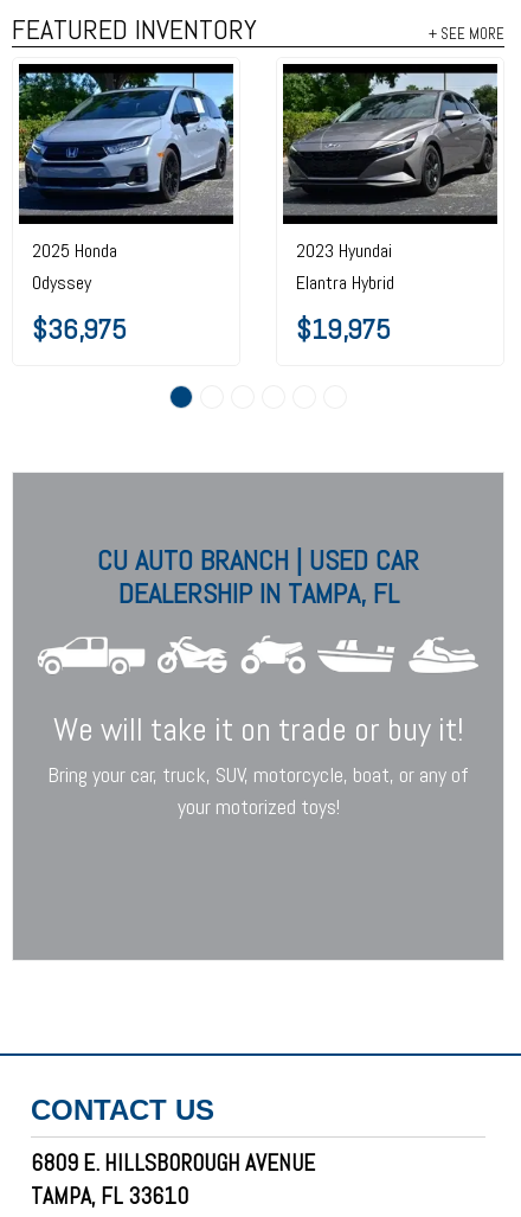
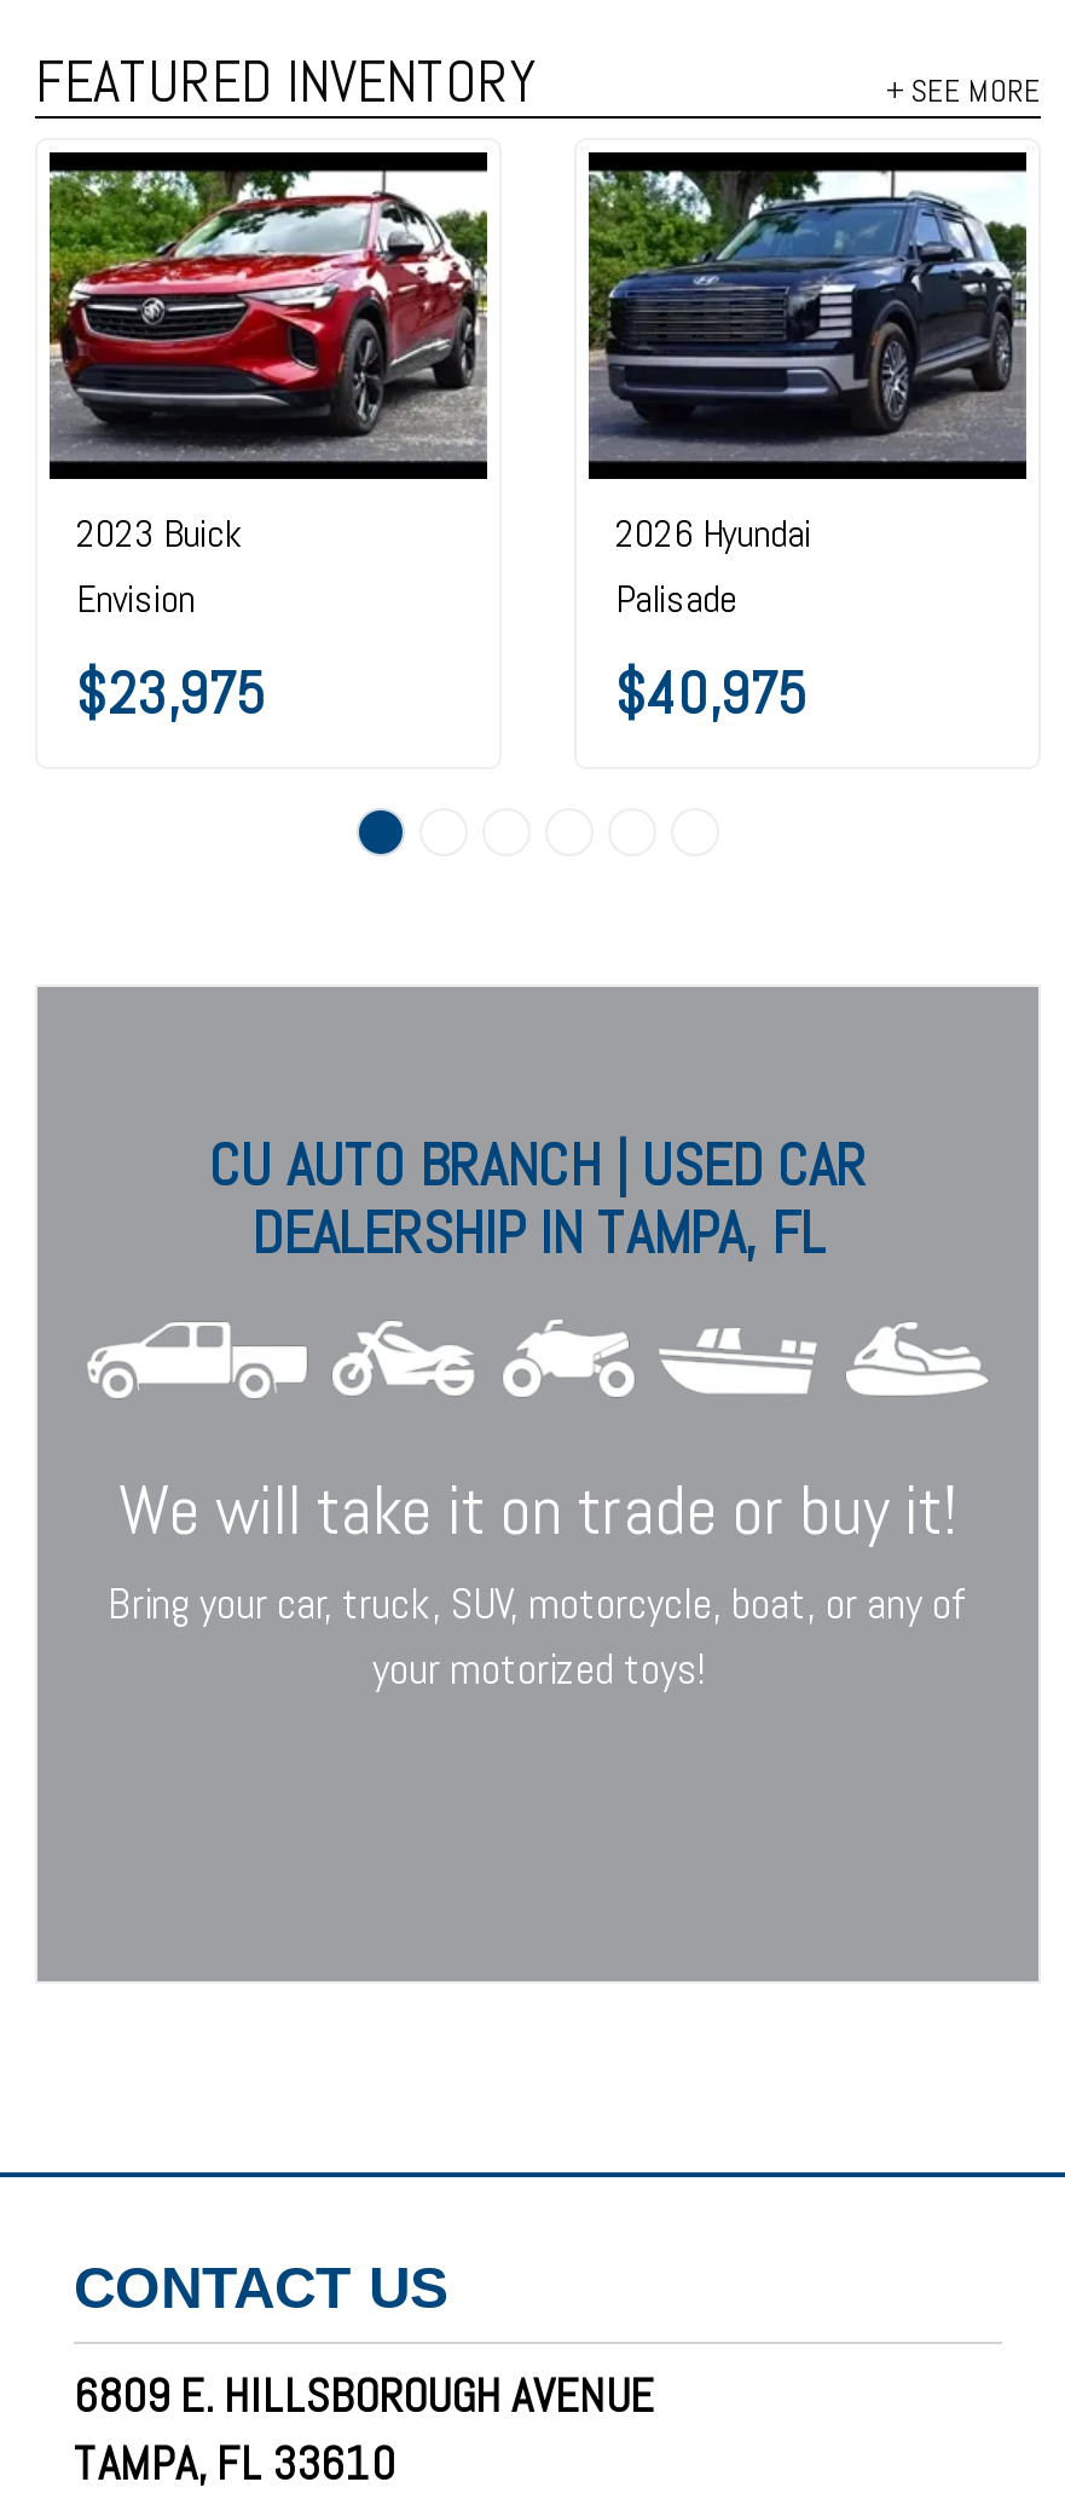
[18,72,234,348] [image] | 2025 Honda | Odyssey | $36,975 -> [47,169,487,732] [image] | 2023 Buick | Envision | $23,975
[283,72,499,348] [image] | 2023 Hyundai | Elantra Hybrid | $19,975 -> [586,169,1026,732] [image] | 2026 Hyundai | Palisade | $40,975

